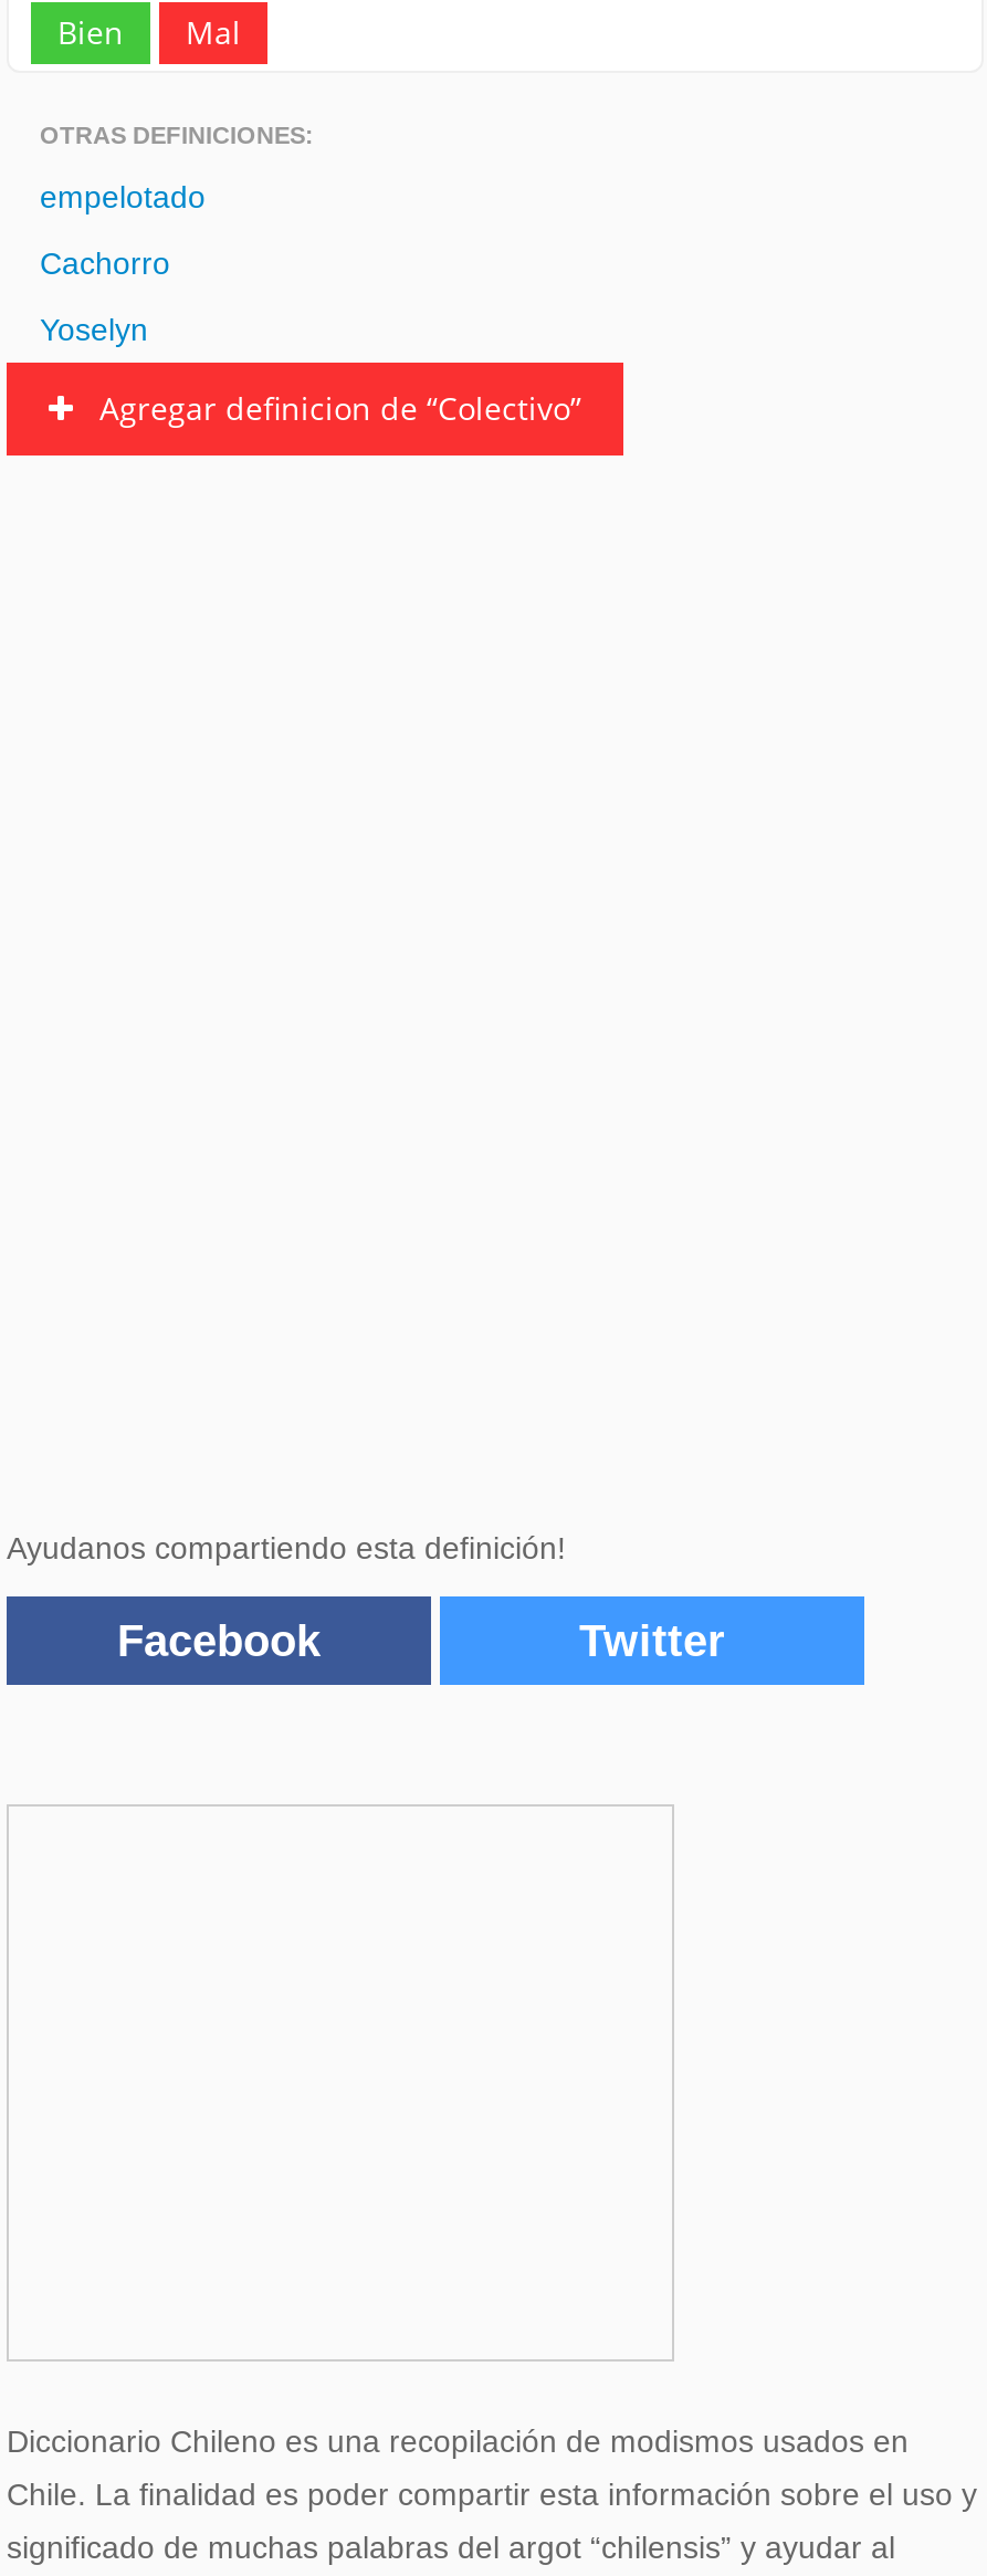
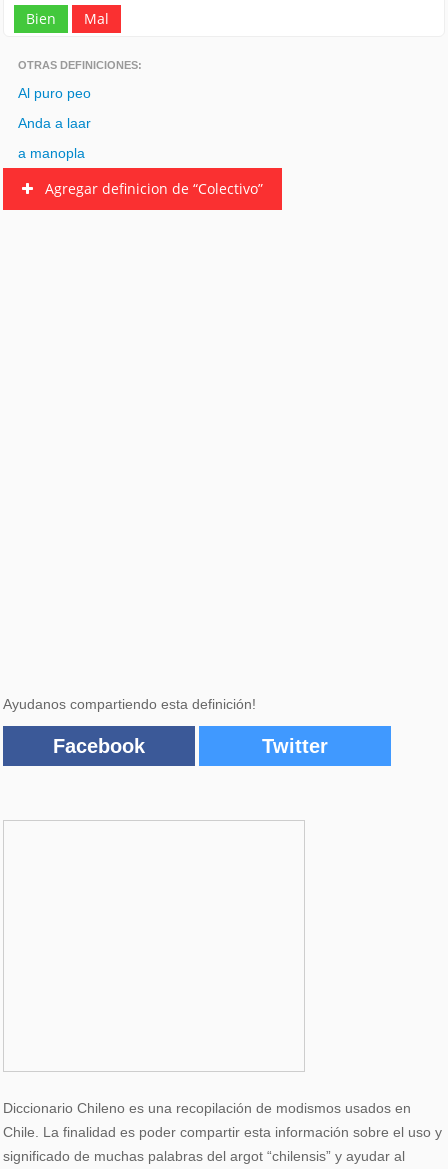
[40,179,206,214] empelotado -> [18,85,91,101] Al puro peo
[40,245,170,281] Cachorro -> [18,115,91,131] Anda a laar
[40,312,148,347] Yoselyn -> [18,145,85,161] a manopla

